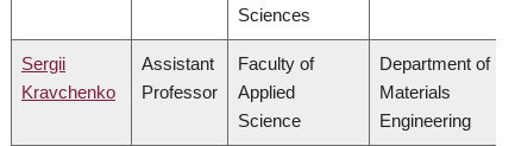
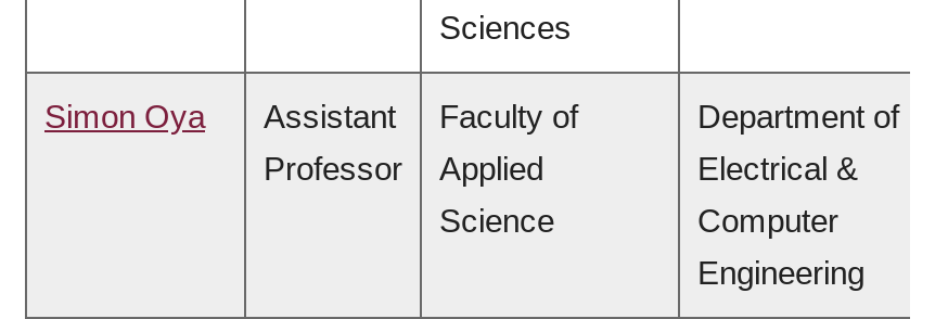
[21,54,115,102] Sergii | Kravchenko -> [44,98,205,135] Simon Oya
[379,82,451,102] Materials -> [697,150,858,239] Electrical & | Computer

